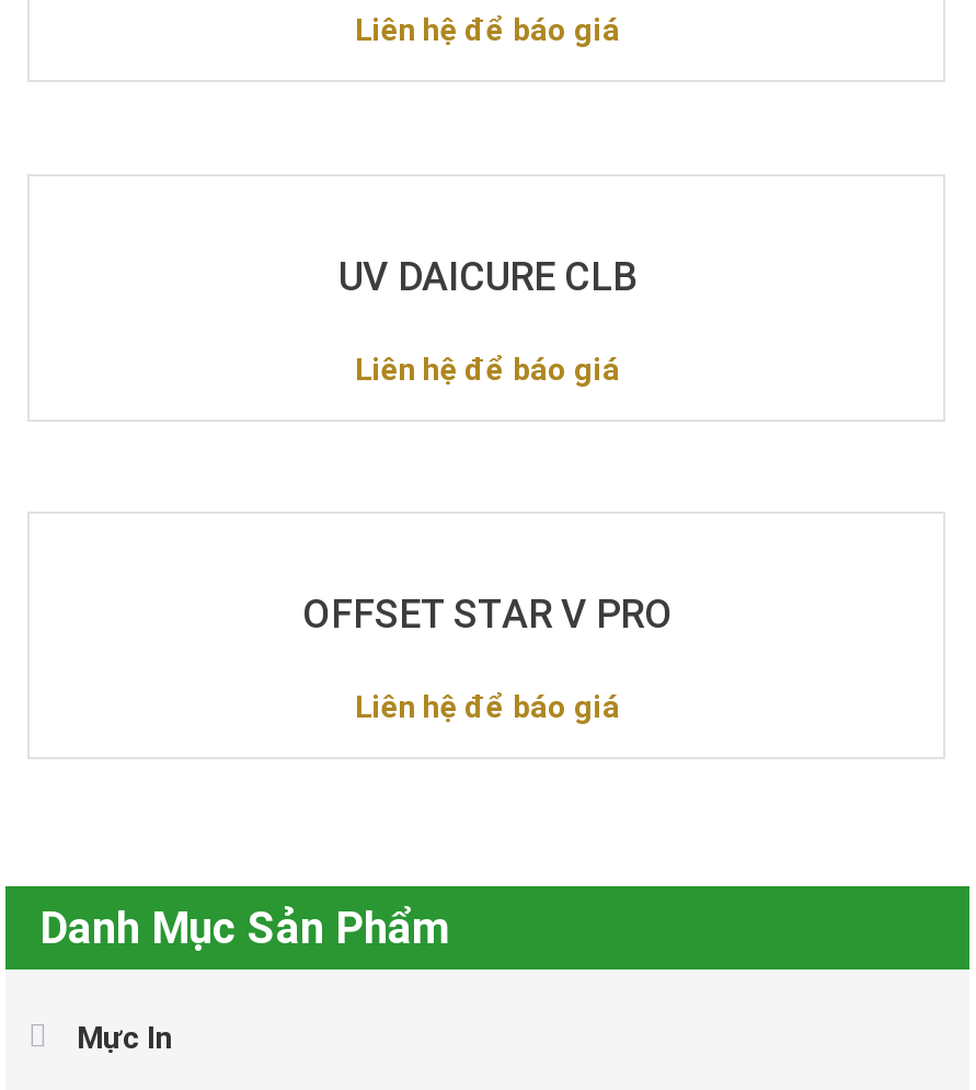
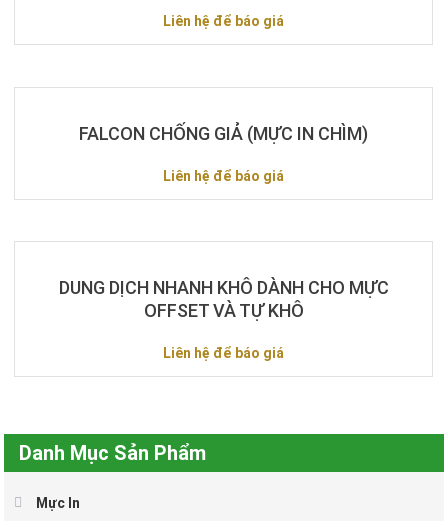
[338,252,636,298] UV DAICURE CLB -> [79,123,368,144] FALCON CHỐNG GIẢ (MỰC IN CHÌM)
[302,592,673,638] OFFSET STAR V PRO -> [59,277,389,321] DUNG DỊCH NHANH KHÔ DÀNH CHO MỰC | OFFSET VÀ TỰ KHÔ

